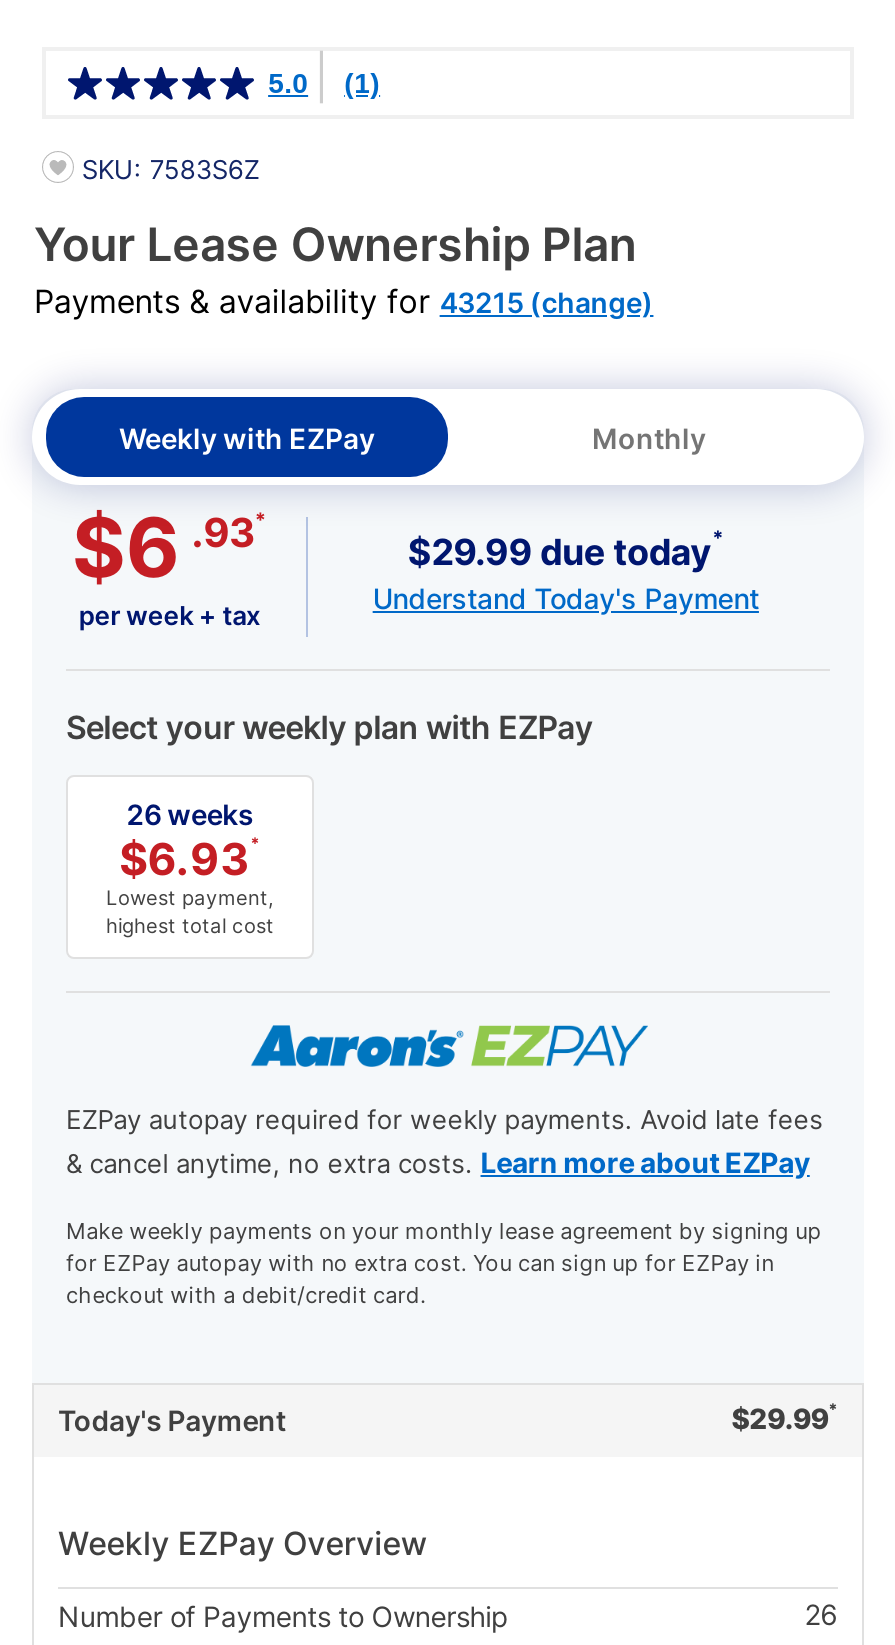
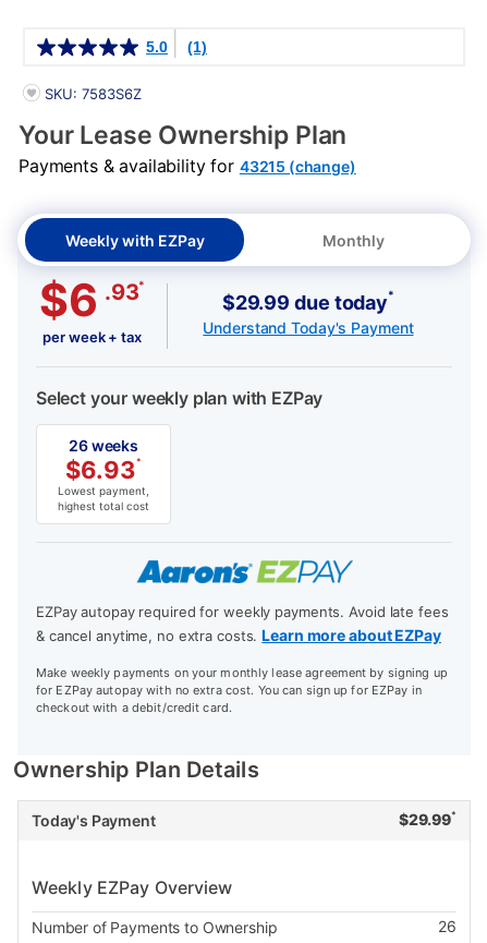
none -> [13,757,259,783] Ownership Plan Details

